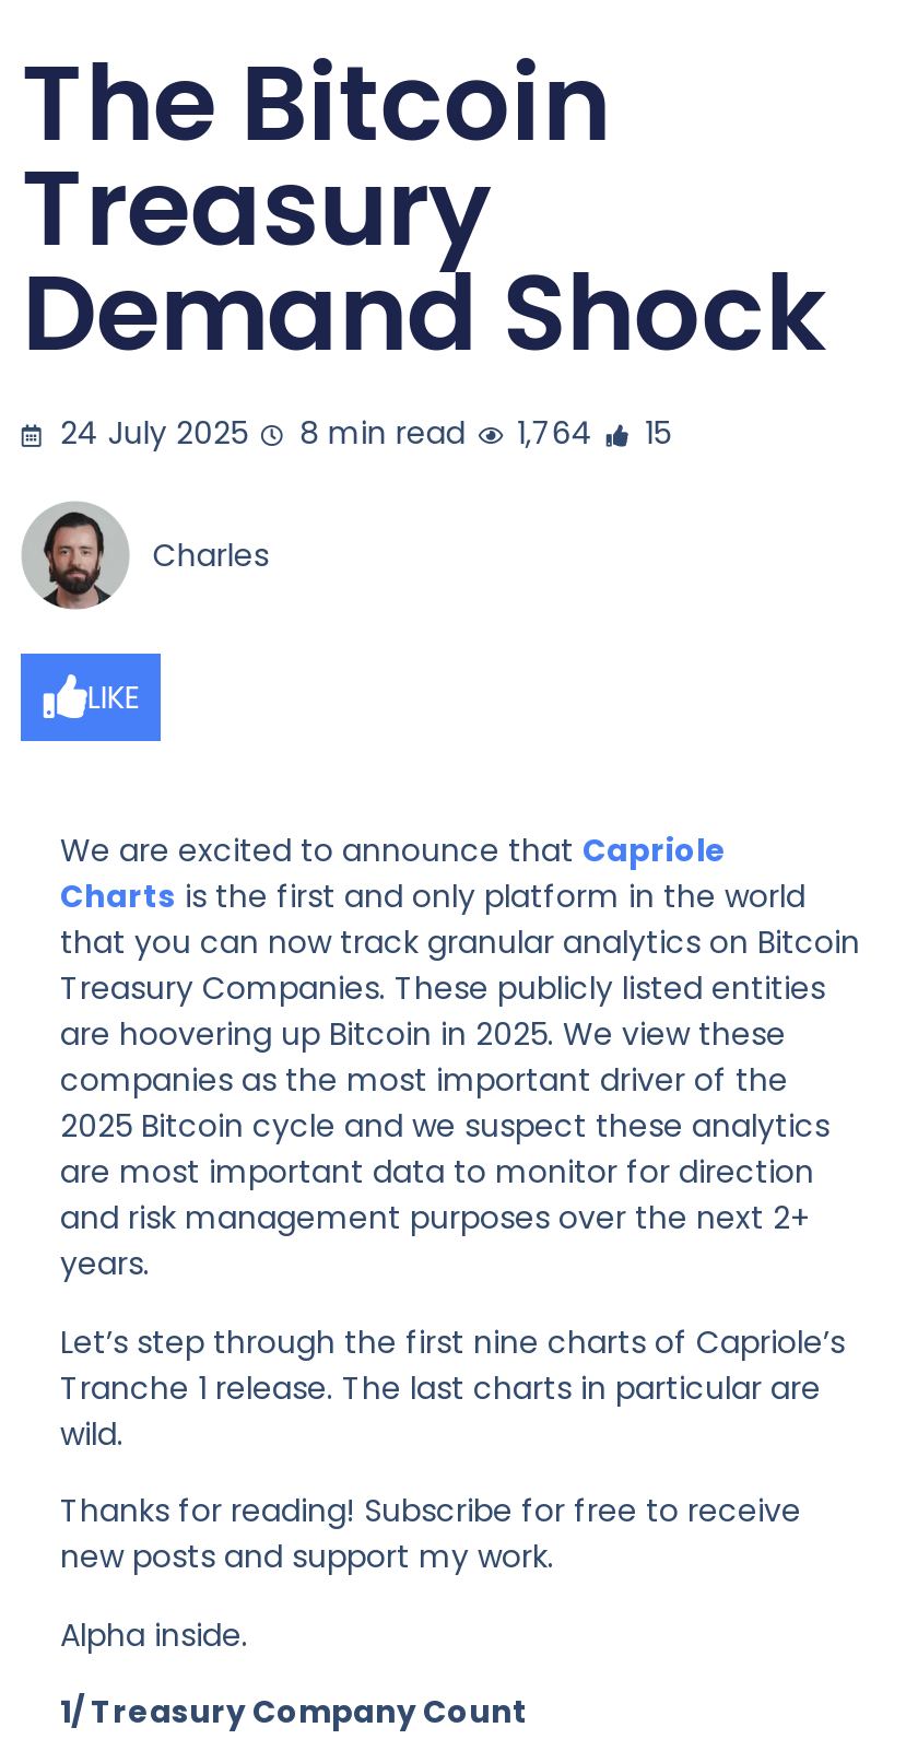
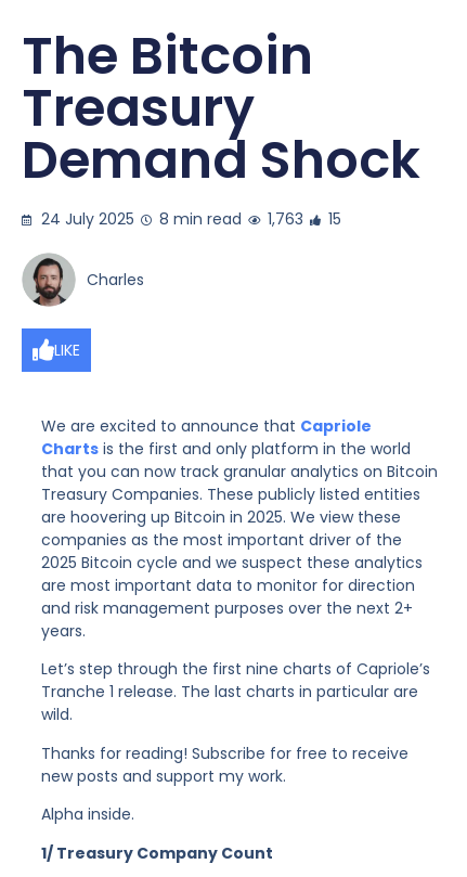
[60,412,671,456] 24 July 2025 8 min read 1,764 15 -> [41,208,342,230] 24 July 2025 8 min read 1,763 15

